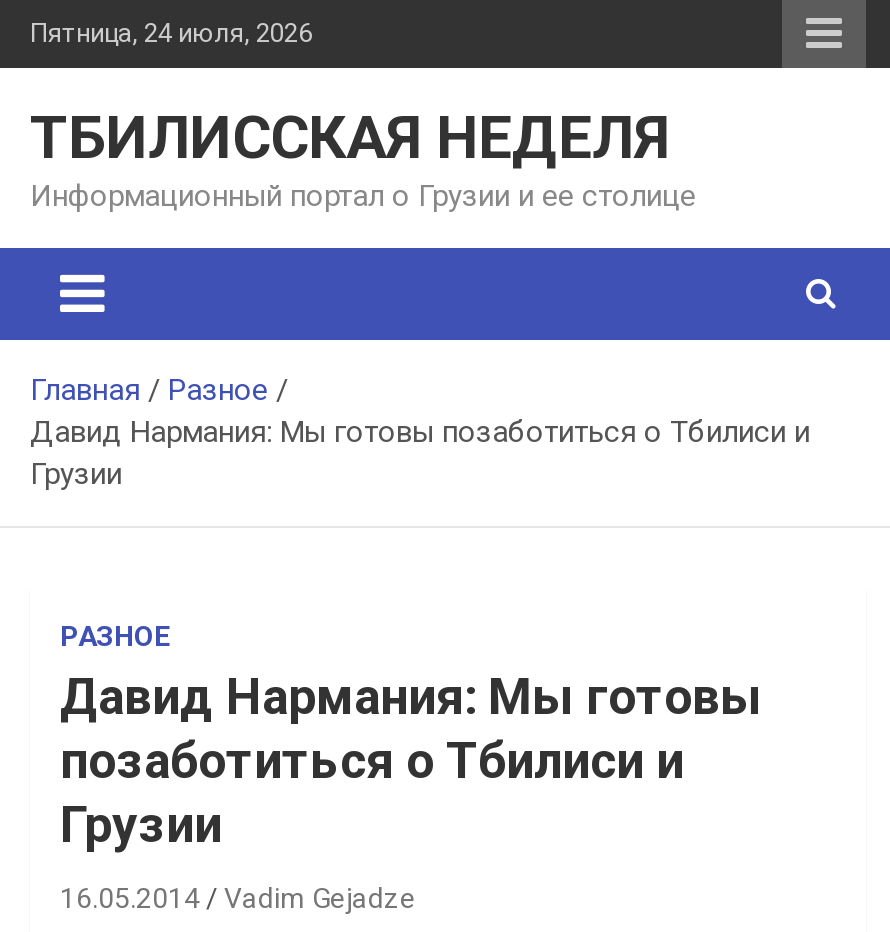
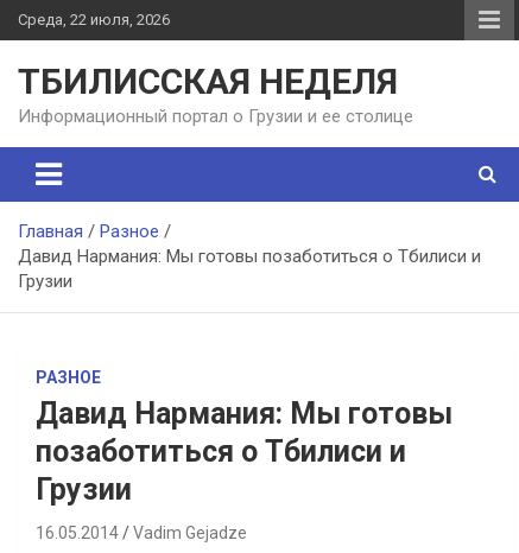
[30,18,312,48] Пятница, 24 июля, 2026 -> [18,11,170,28] Среда, 22 июля, 2026

